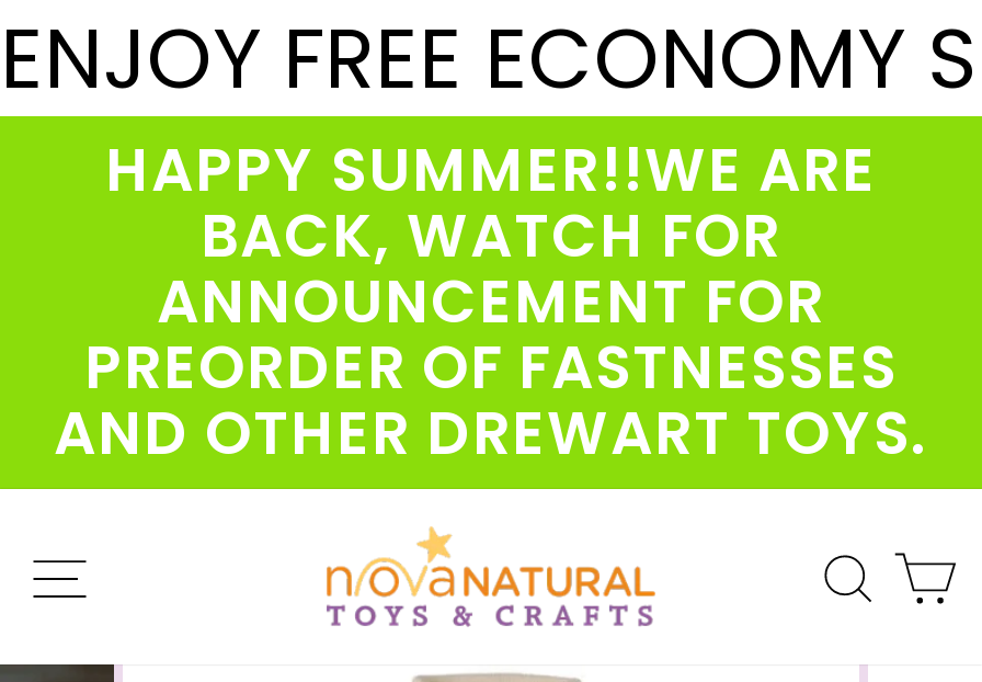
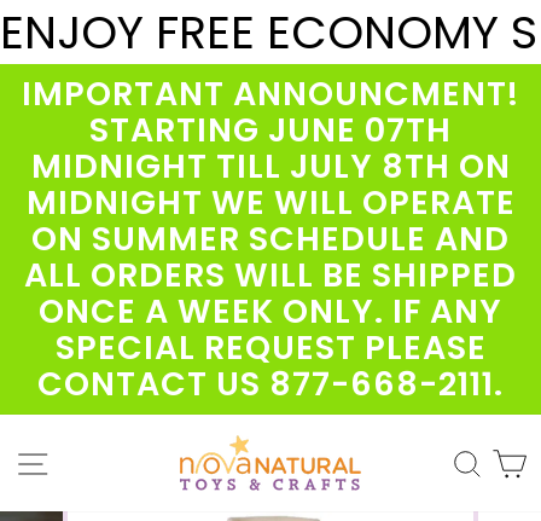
[54,129,928,473] HAPPY SUMMER!!WE ARE | BACK, WATCH FOR | ANNOUNCEMENT FOR | PREORDER OF FASTNESSES | AND OTHER DREWART TOYS. -> [22,71,519,406] IMPORTANT ANNOUNCMENT! | STARTING JUNE 07TH | MIDNIGHT TILL JULY 8TH ON | MIDNIGHT WE WILL OPERATE | ON SUMMER SCHEDULE AND | ALL ORDERS WILL BE SHIPPED | ONCE A WEEK ONLY. IF ANY | SPECIAL REQUEST PLEASE | CONTACT US 877-668-2111.

